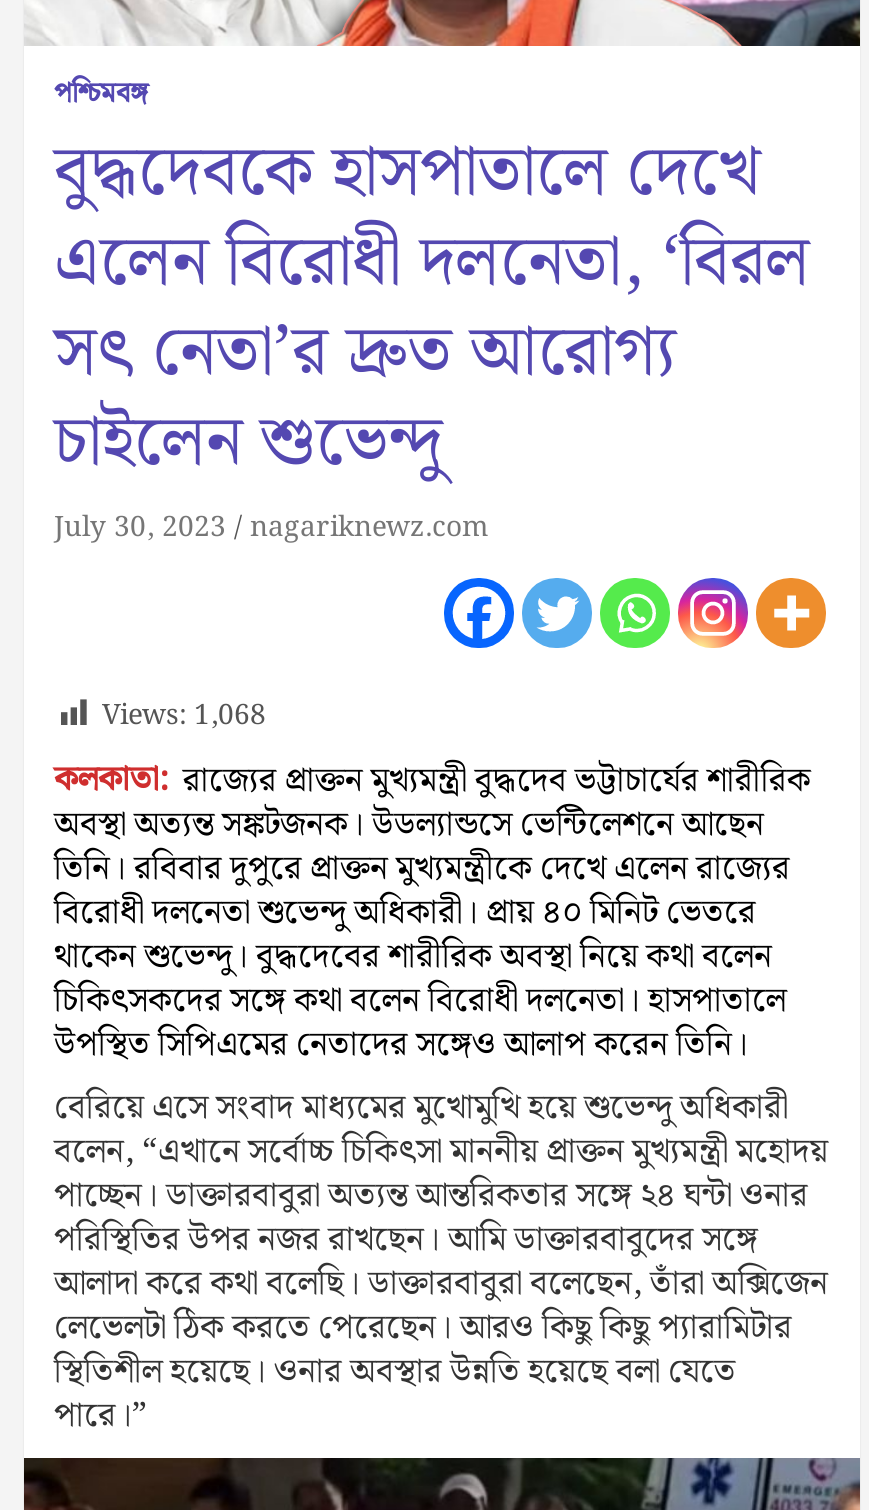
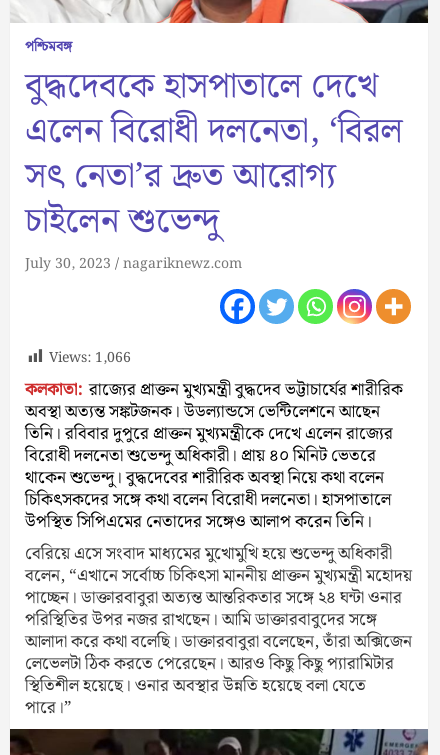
[102,694,266,738] Views: 1,068 -> [49,347,131,369] Views: 1,066

